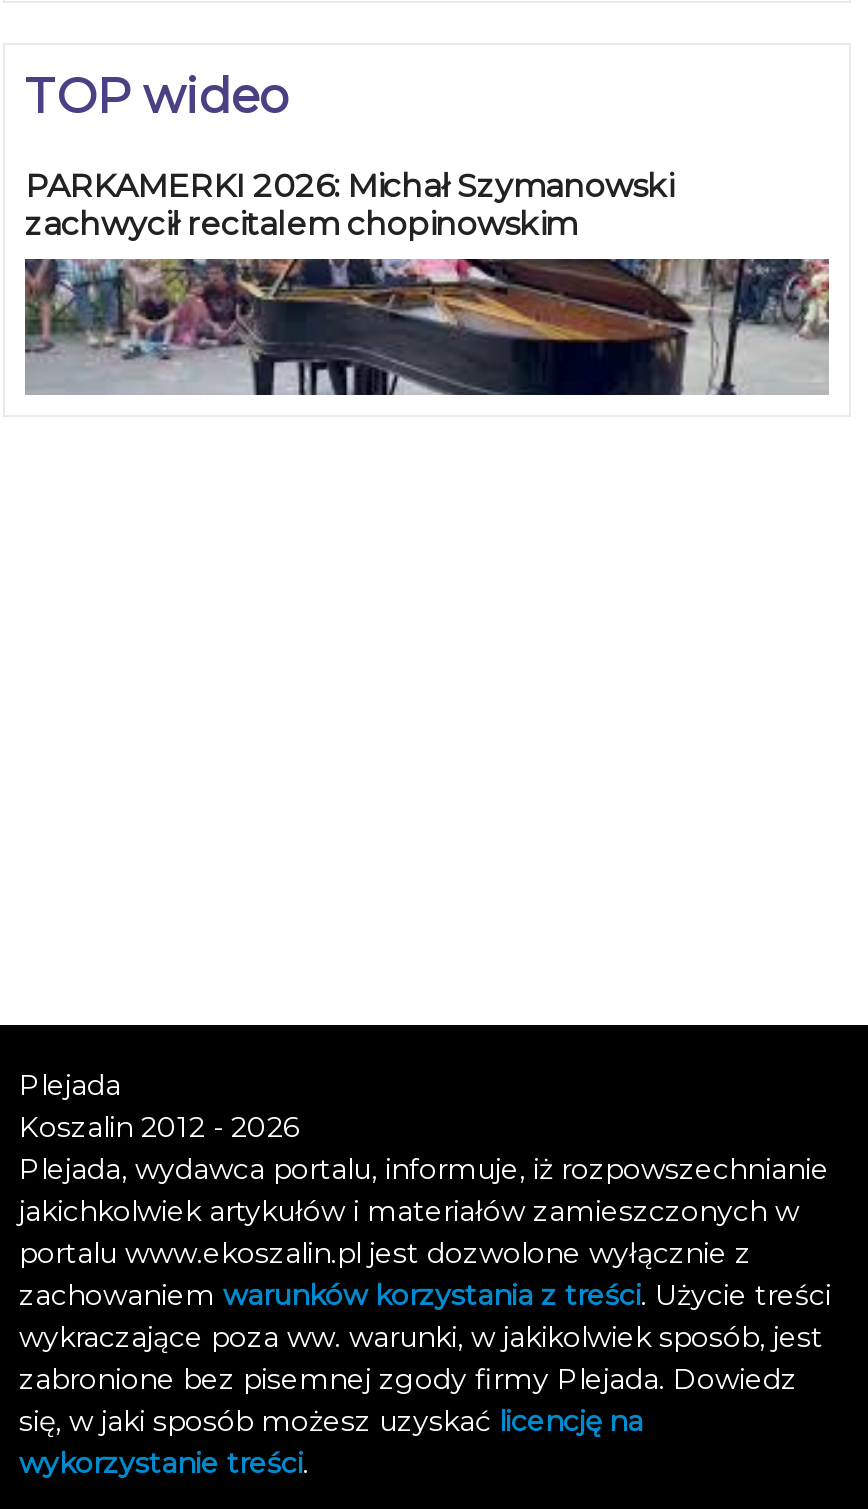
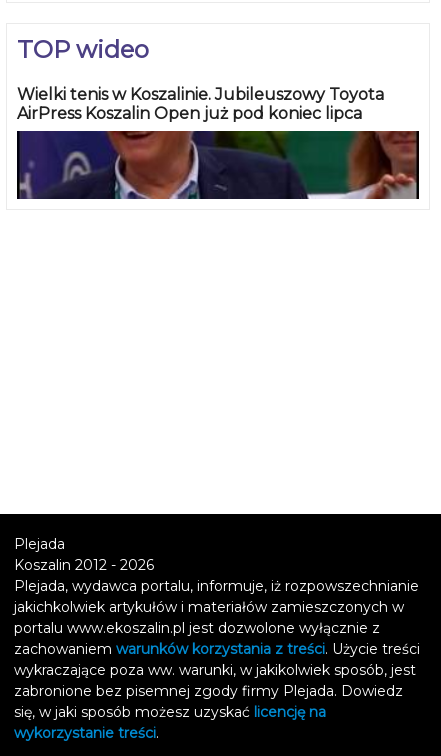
[25,167,673,243] PARKAMERKI 2026: Michał Szymanowski | zachwycił recitalem chopinowskim -> [17,85,384,123] Wielki tenis w Koszalinie. Jubileuszowy Toyota | AirPress Koszalin Open już pod koniec lipca
[23,259,831,397] [image] -> [16,131,420,199] [image]

